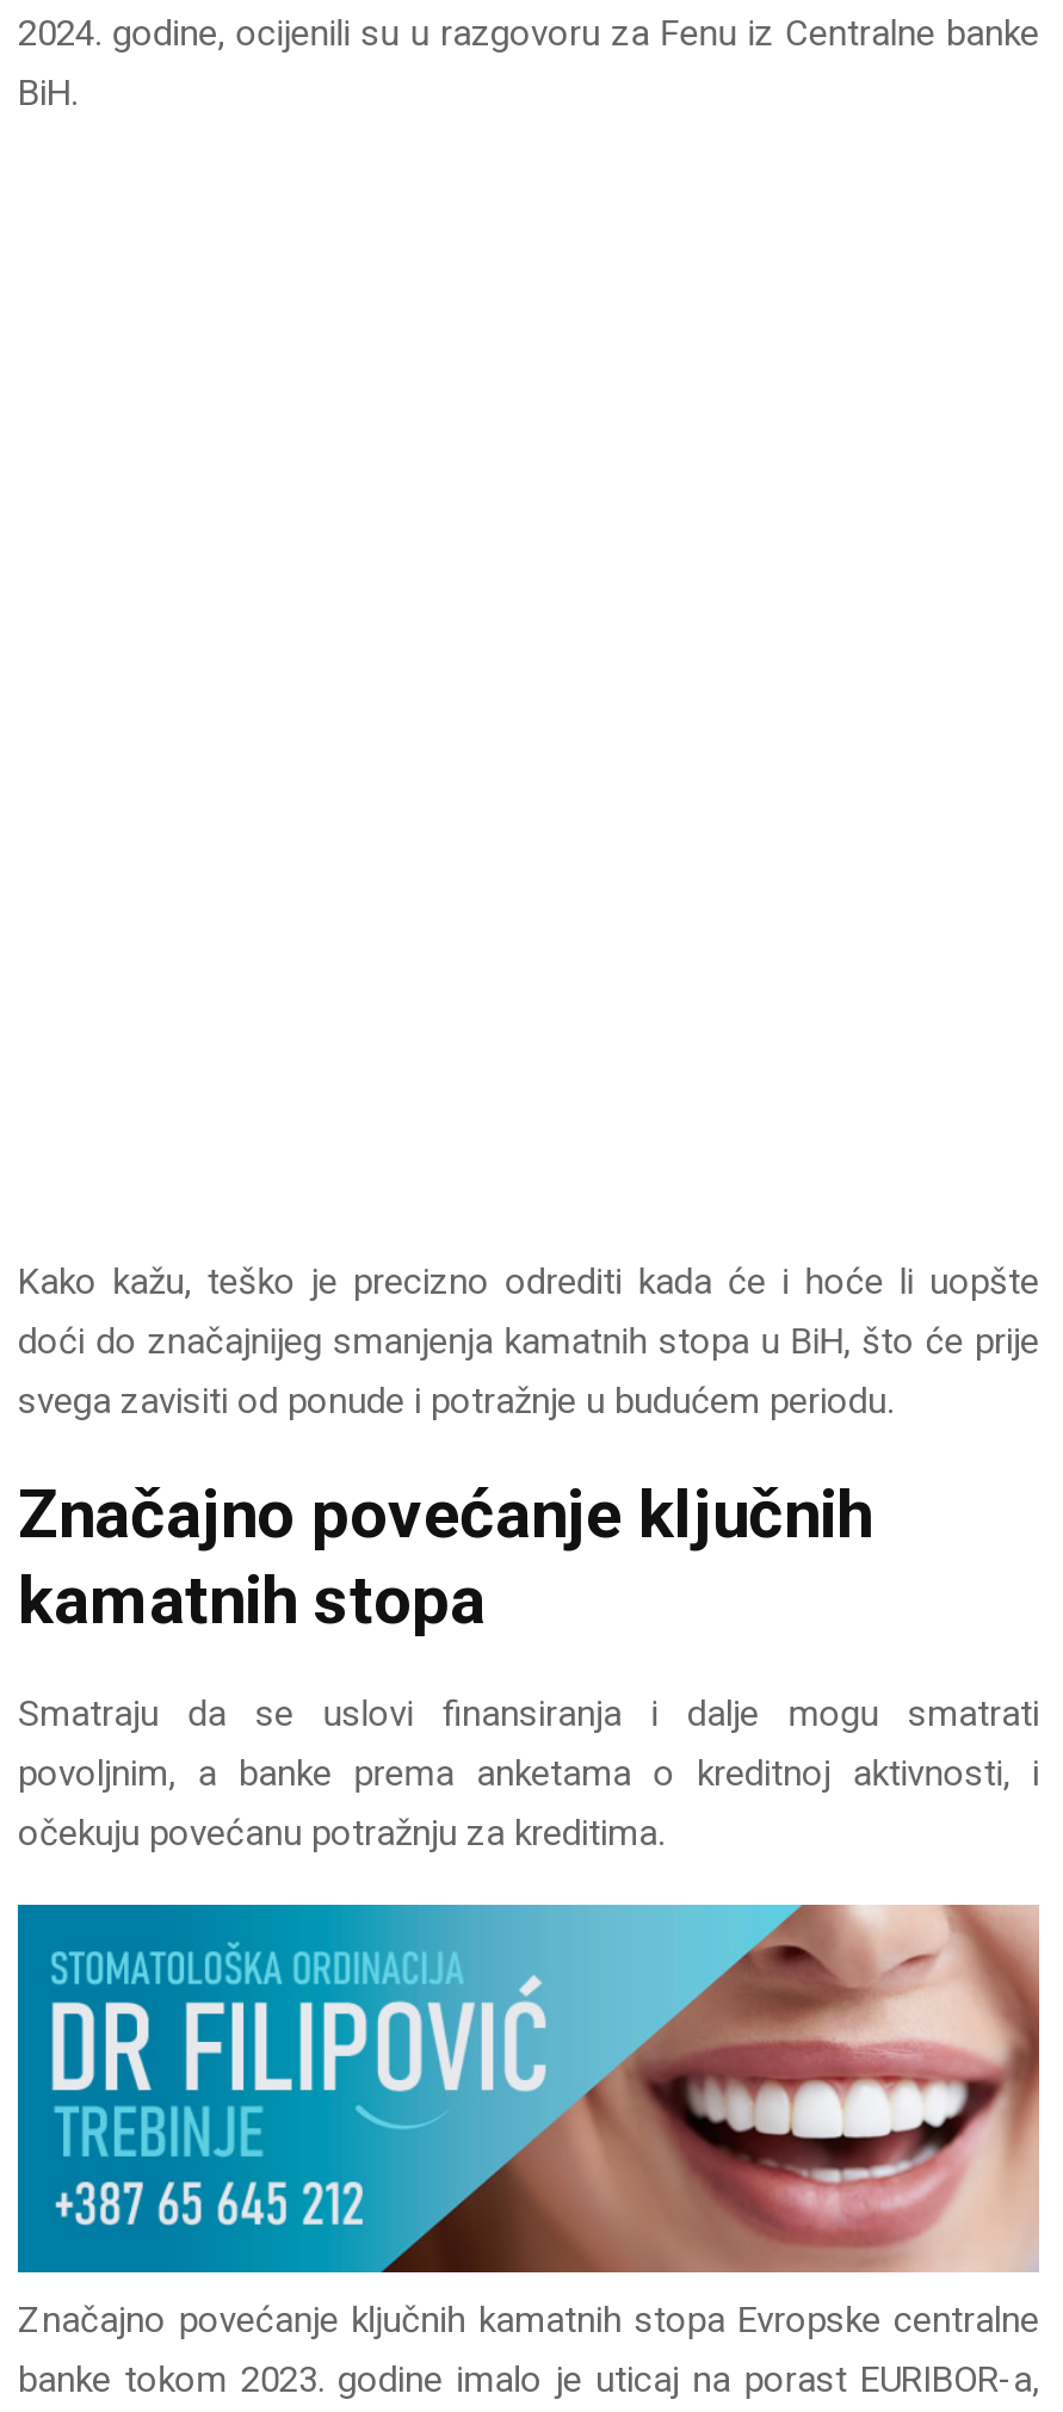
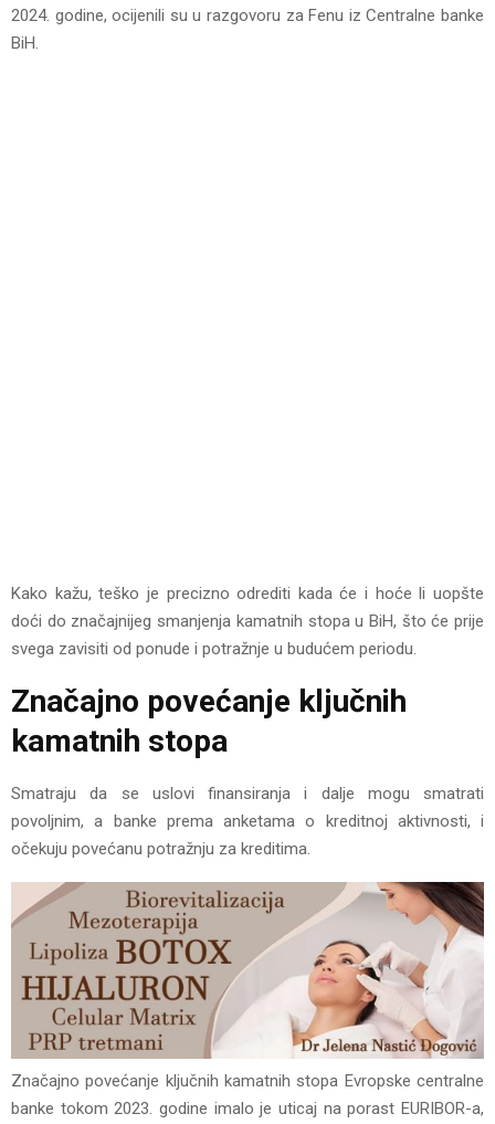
[16,1901,1042,2274] [image] -> [10,881,485,1059] [image]

